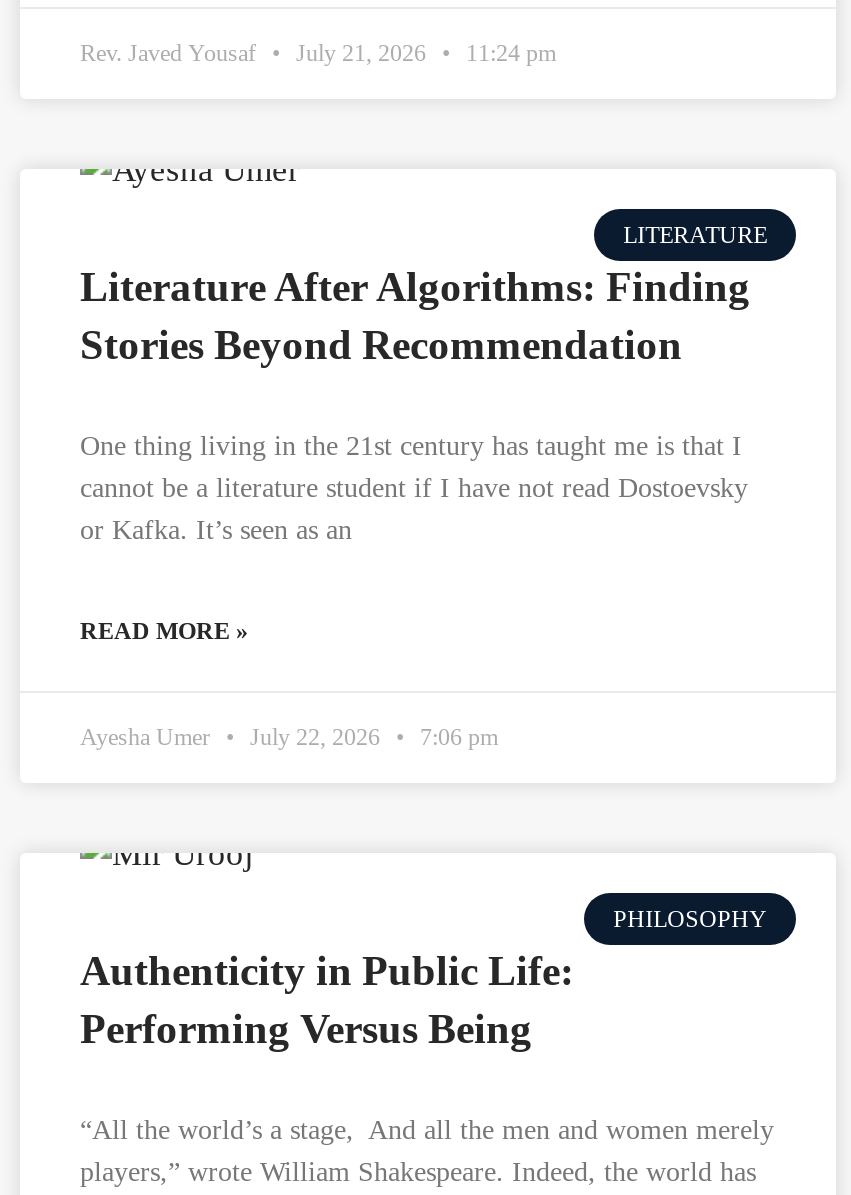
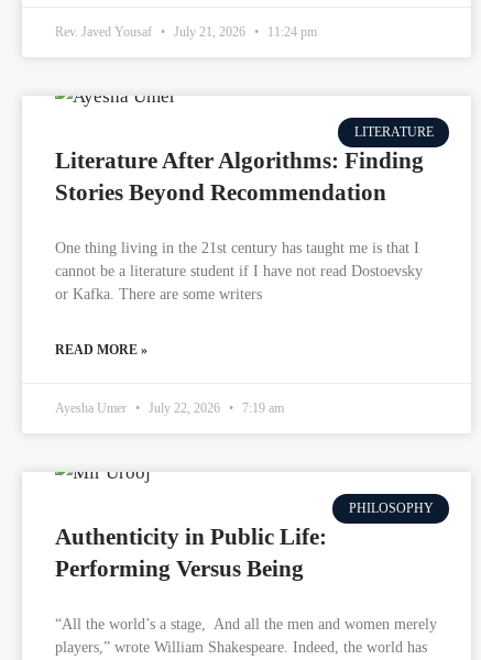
[80,515,352,545] or Kafka. It’s seen as an -> [55,286,262,303] or Kafka. There are some writers
[80,723,498,751] Ayesha Umer July 22, 2026 7:06 pm -> [55,401,284,416] Ayesha Umer July 22, 2026 7:19 am

